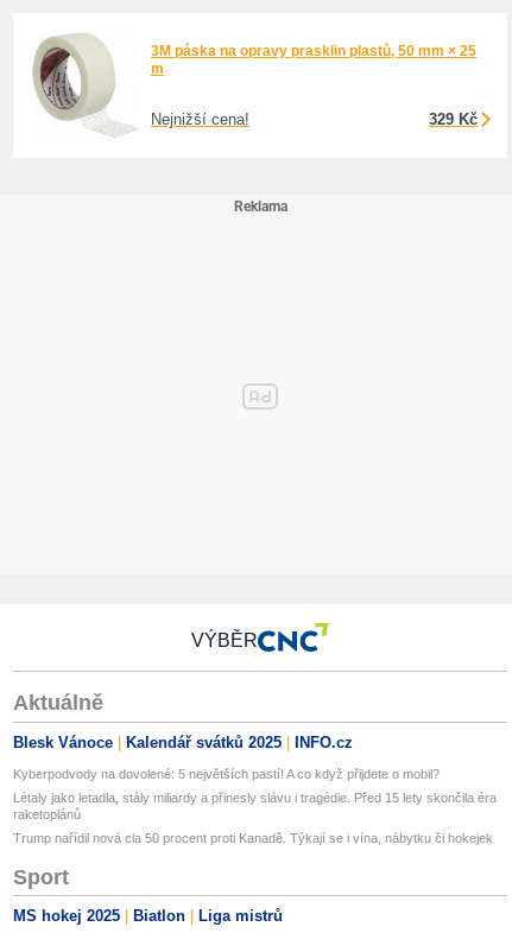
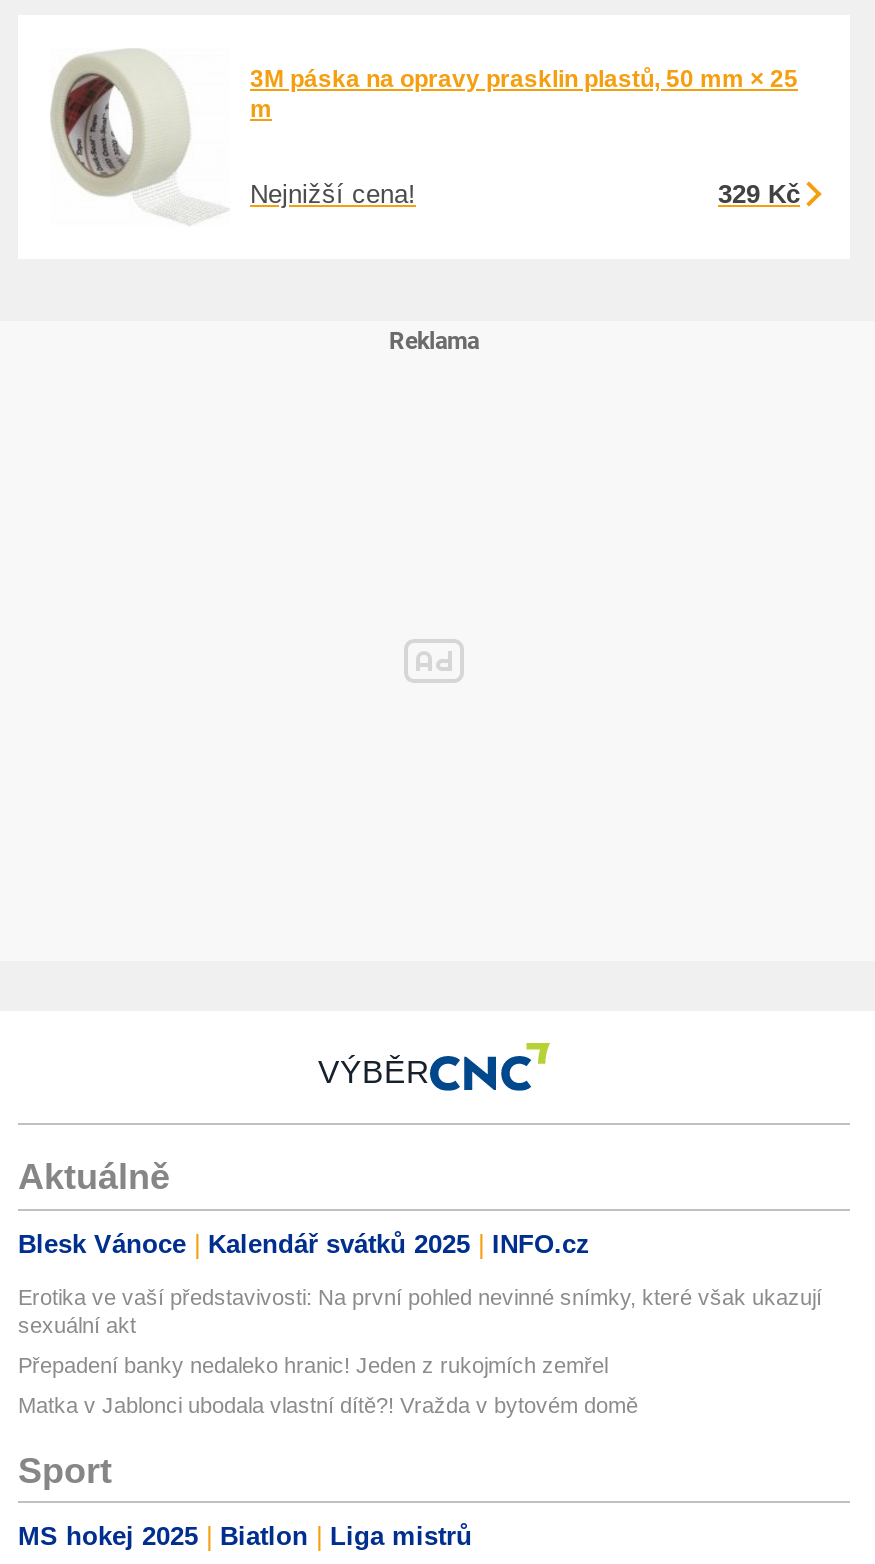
[13,766,440,781] Kyberpodvody na dovolené: 5 největších pastí! A co když přijdete o mobil? -> [18,1284,822,1336] Erotika ve vaší představivosti: Na první pohled nevinné snímky, které však ukazují | sexuální akt
[13,790,497,821] Létaly jako letadla, stály miliardy a přinesly slávu i tragédie. Před 15 lety skončila éra | raketoplánů -> [18,1352,608,1376] Přepadení banky nedaleko hranic! Jeden z rukojmích zemřel
[13,831,493,845] Trump nařídil nová cla 50 procent proti Kanadě. Týkají se i vína, nábytku či hokejek -> [18,1392,638,1416] Matka v Jablonci ubodala vlastní dítě?! Vražda v bytovém domě

